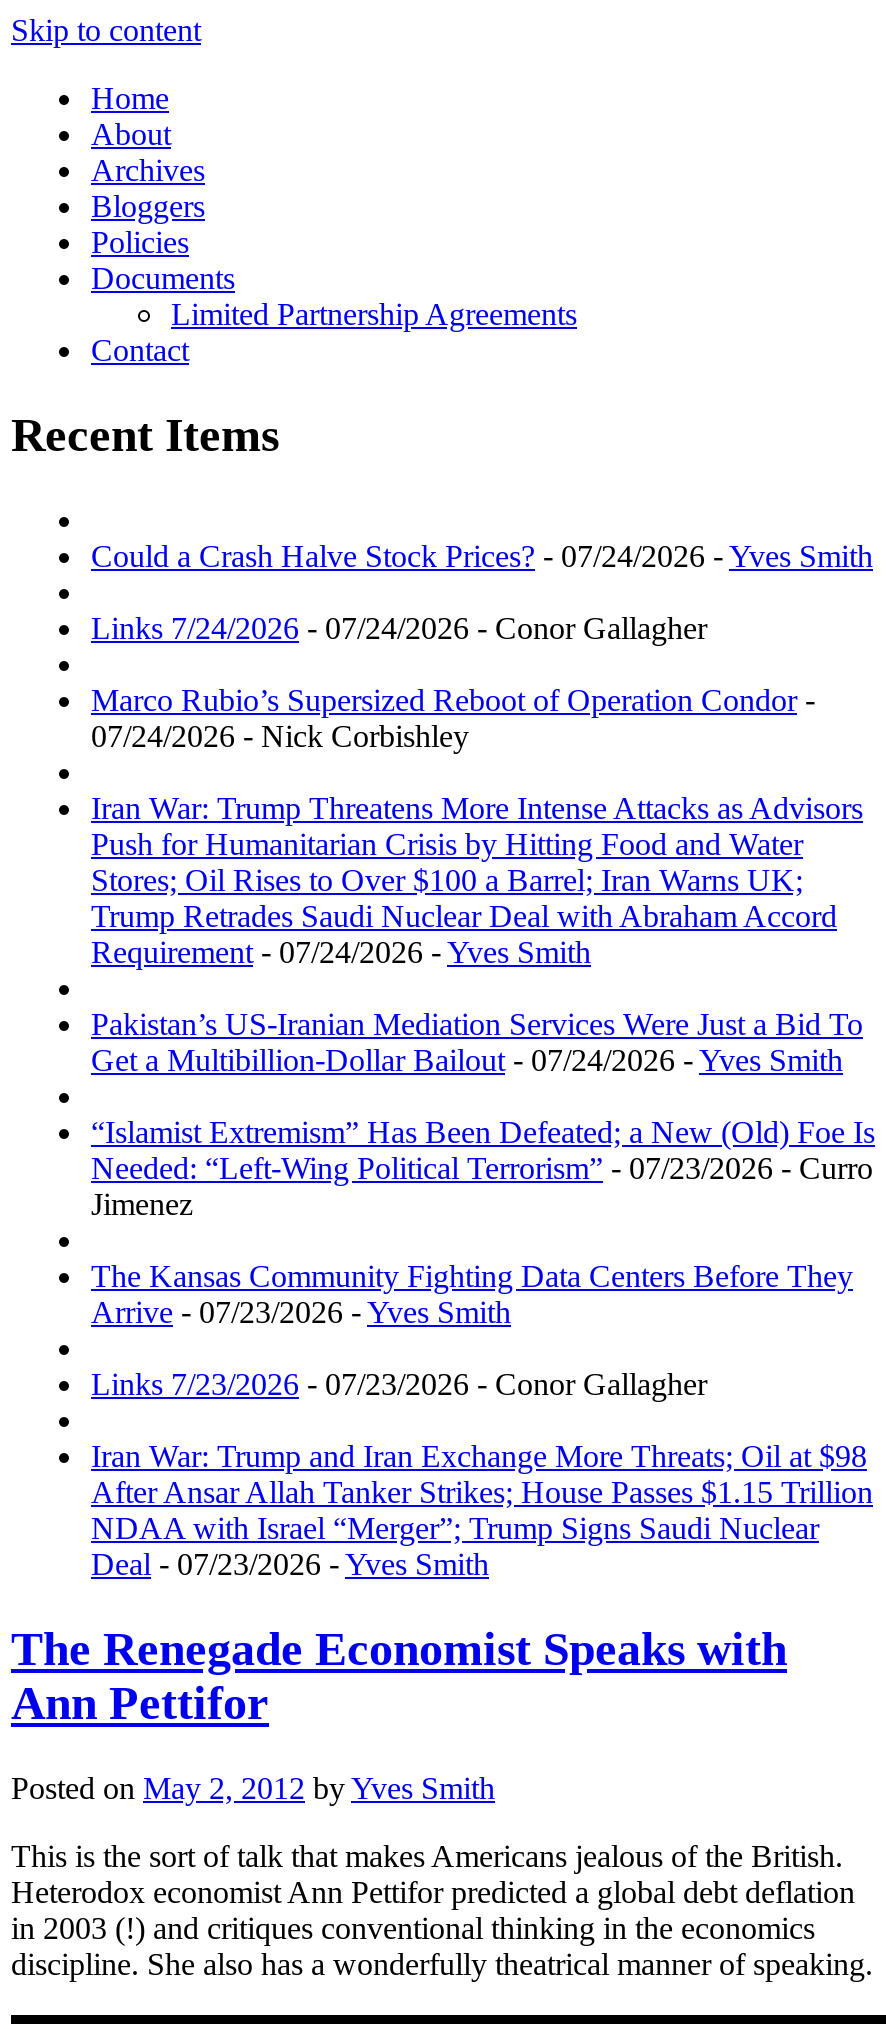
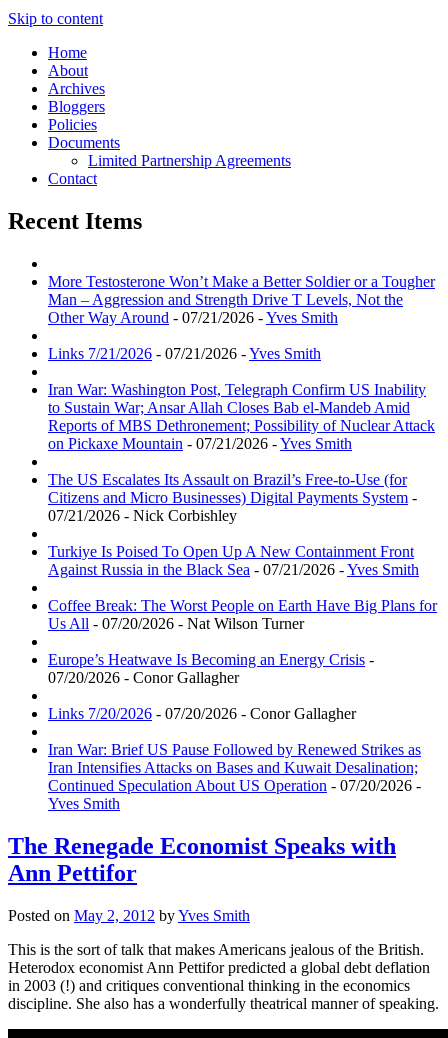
[91,539,873,573] Could a Crash Halve Stock Prices? - 07/24/2026 - Yves Smith -> [48,273,435,326] More Testosterone Won’t Make a Better Soldier or a Tougher | Man – Aggression and Strength Drive T Levels, Not the | Other Way Around - 07/21/2026 - Yves Smith
[91,611,707,645] Links 7/24/2026 - 07/24/2026 - Conor Gallagher -> [48,345,321,362] Links 7/21/2026 - 07/21/2026 - Yves Smith
[91,683,815,753] Marco Rubio’s Supersized Reboot of Operation Condor - | 07/24/2026 - Nick Corbishley -> [48,381,435,452] Iran War: Washington Post, Telegraph Confirm US Inability | to Sustain War; Ansar Allah Closes Bab el-Mandeb Amid | Reports of MBS Dethronement; Possibility of Nuclear Attack | on Pickaxe Mountain - 07/21/2026 - Yves Smith
[91,791,863,969] Iran War: Trump Threatens More Intense Attacks as Advisors | Push for Humanitarian Crisis by Hitting Food and Water | Stores; Oil Rises to Over $100 a Barrel; Iran Warns UK; | Trump Retrades Saudi Nuclear Deal with Abraham Accord | Requirement - 07/24/2026 - Yves Smith -> [48,471,417,524] The US Escalates Its Assault on Brazil’s Free-to-Use (for | Citizens and Micro Businesses) Digital Payments System - | 07/21/2026 - Nick Corbishley
[91,1007,863,1077] Pakistan’s US-Iranian Mediation Services Were Just a Bid To | Get a Multibillion-Dollar Bailout - 07/24/2026 - Yves Smith -> [48,543,419,578] Turkiye Is Poised To Open Up A New Containment Front | Against Russia in the Black Sea - 07/21/2026 - Yves Smith
[91,1115,875,1221] “Islamist Extremism” Has Been Defeated; a New (Old) Foe Is | Needed: “Left-Wing Political Terrorism” - 07/23/2026 - Curro | Jimenez -> [48,597,437,632] Coffee Break: The Worst People on Earth Have Big Plans for | Us All - 07/20/2026 - Nat Wilson Turner
[91,1259,853,1329] The Kansas Community Fighting Data Centers Before They | Arrive - 07/23/2026 - Yves Smith -> [48,651,374,686] Europe’s Heatwave Is Becoming an Energy Crisis - | 07/20/2026 - Conor Gallagher
[91,1367,707,1401] Links 7/23/2026 - 07/23/2026 - Conor Gallagher -> [48,705,356,722] Links 7/20/2026 - 07/20/2026 - Conor Gallagher
[91,1439,873,1581] Iran War: Trump and Iran Exchange More Threats; Oil at $98 | After Ansar Allah Tanker Strikes; House Passes $1.15 Trillion | NDAA with Israel “Merger”; Trump Signs Saudi Nuclear | Deal - 07/23/2026 - Yves Smith -> [48,741,421,812] Iran War: Brief US Pause Followed by Renewed Strikes as | Iran Intensifies Attacks on Bases and Kuwait Desalination; | Continued Speculation About US Operation - 07/20/2026 - | Yves Smith

